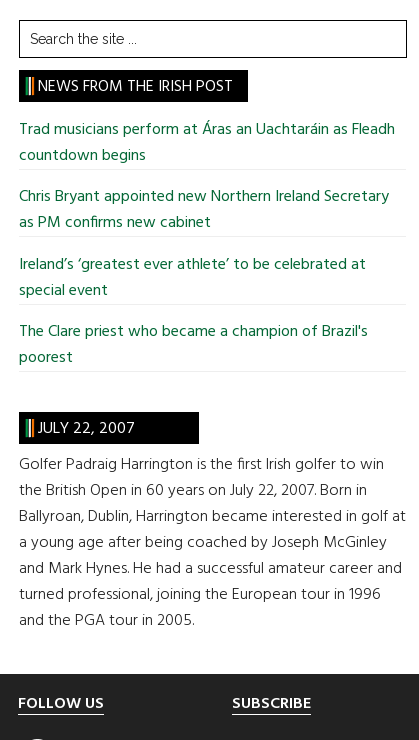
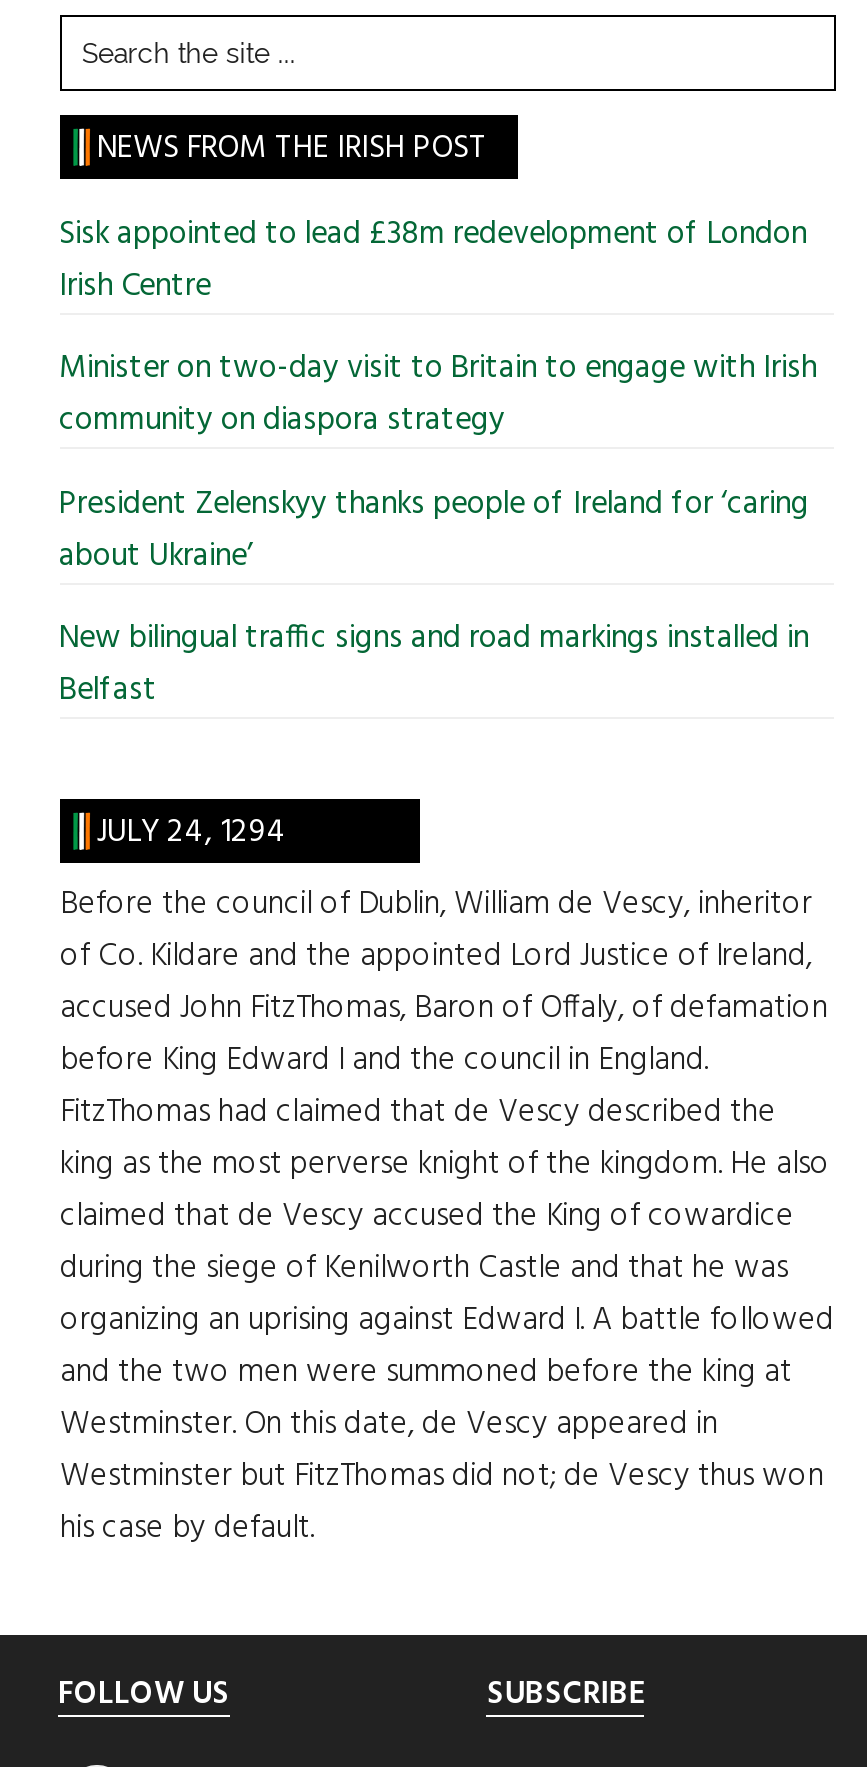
[18,117,394,169] Trad musicians perform at Áras an Uachtaráin as Fleadh | countdown begins -> [59,209,807,313] Sisk appointed to lead £38m redevelopment of London | Irish Centre
[18,184,388,236] Chris Bryant appointed new Northern Ireland Secretary | as PM confirms new cabinet -> [59,344,817,448] Minister on two-day visit to Britain to engage with Irish | community on diaspora strategy
[18,252,365,304] Ireland’s ‘greatest ever athlete’ to be celebrated at | special event -> [59,479,809,583] President Zelenskyy thanks people of Ireland for ‘caring | about Ukraine’
[18,319,367,371] The Clare priest who became a champion of Brazil's | poorest -> [59,614,809,718] New bilingual traffic signs and road markings installed in | Belfast
[19,416,406,634] JULY 22, 2007 | Golfer Padraig Harrington is the first Irish golfer to win | the British Open in 60 years on July 22, 2007. Born in | Ballyroan, Dublin, Harrington became interested in golf at | a young age after being coached by Joseph McGinley | and Mark Hynes. He had a successful amateur career and | turned professional, joining the European tour in 1996 | and the PGA tour in 2005. -> [60,808,834,1556] JULY 24, 1294 | Before the council of Dublin, William de Vescy, inheritor | of Co. Kildare and the appointed Lord Justice of Ireland, | accused John FitzThomas, Baron of Offaly, of defamation | before King Edward I and the council in England. | FitzThomas had claimed that de Vescy described the | king as the most perverse knight of the kingdom. He also | claimed that de Vescy accused the King of cowardice | during the siege of Kenilworth Castle and that he was | organizing an uprising against Edward I. A battle followed | and the two men were summoned before the king at | Westminster. On this date, de Vescy appeared in | Westminster but FitzThomas did not; de Vescy thus won | his case by default.

